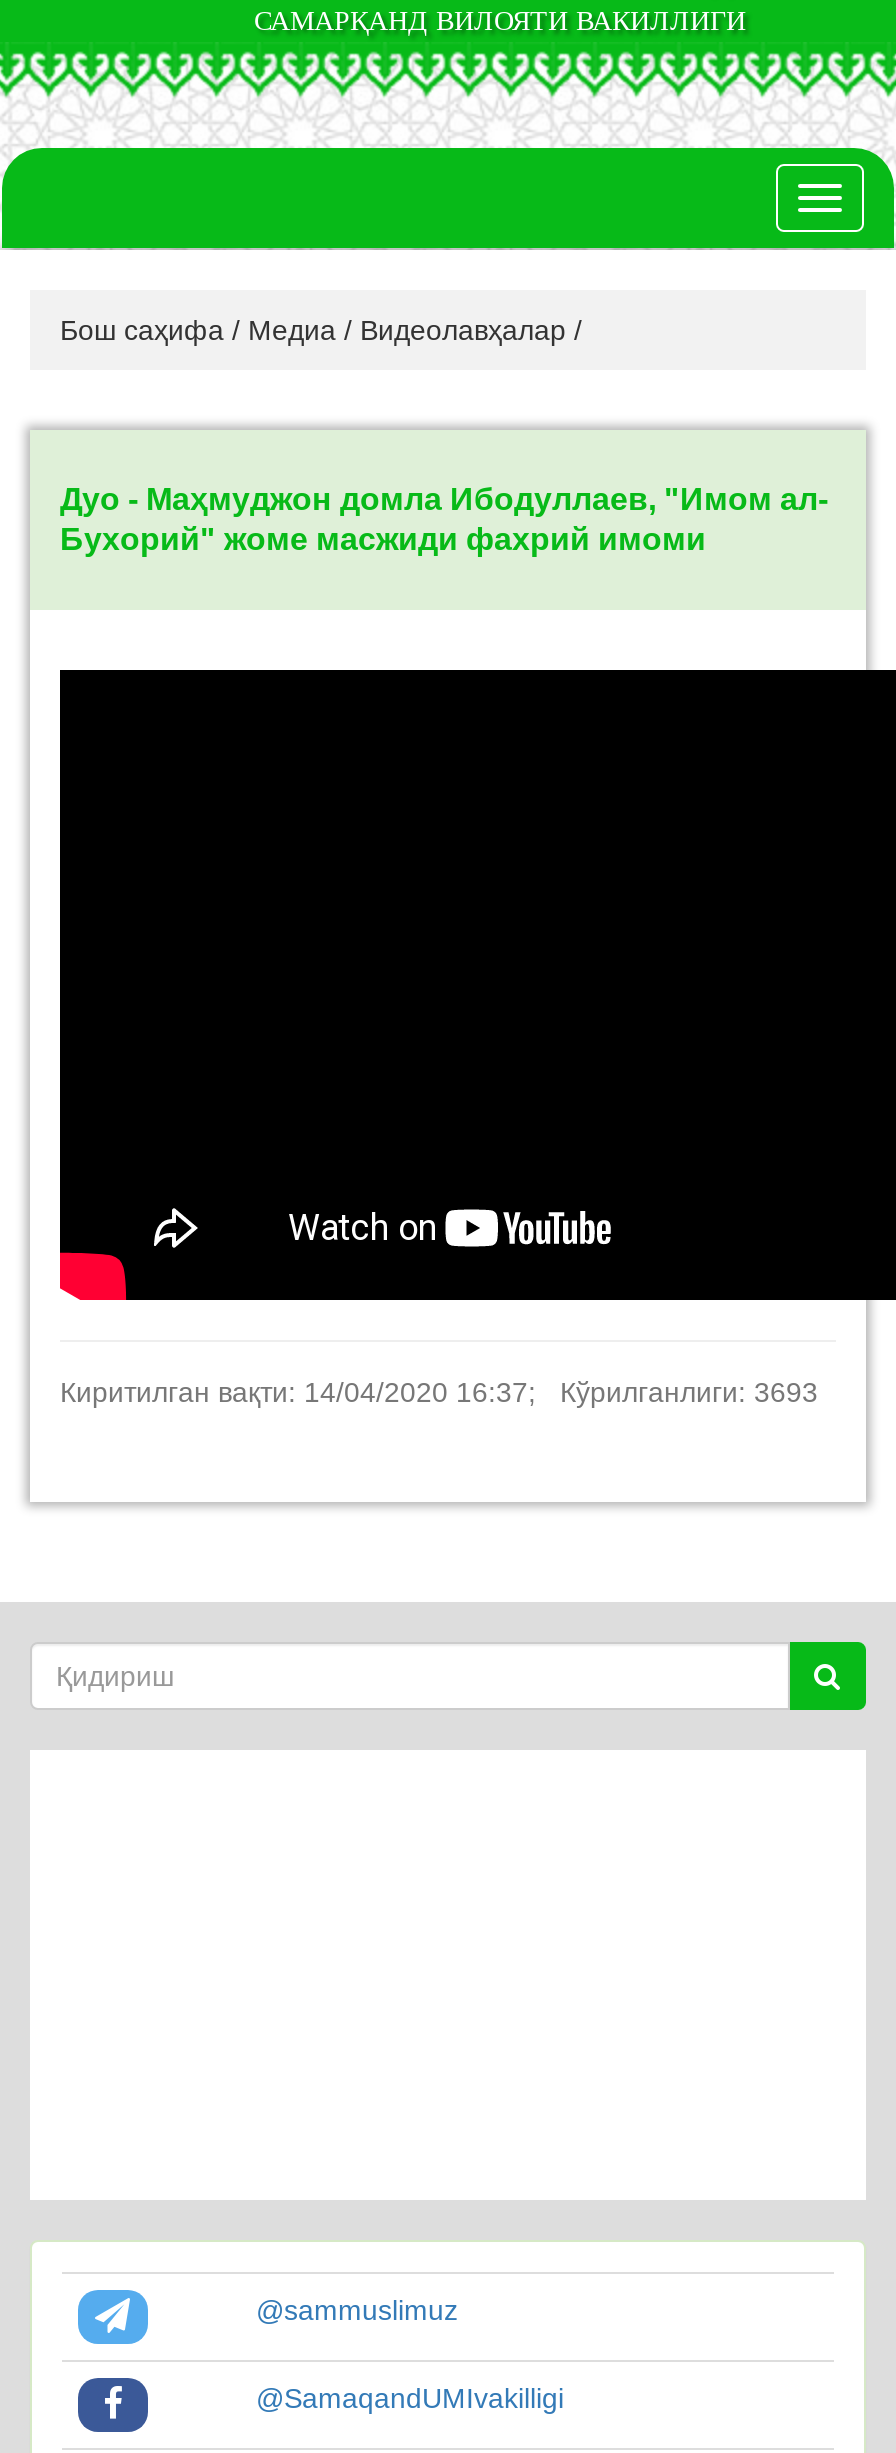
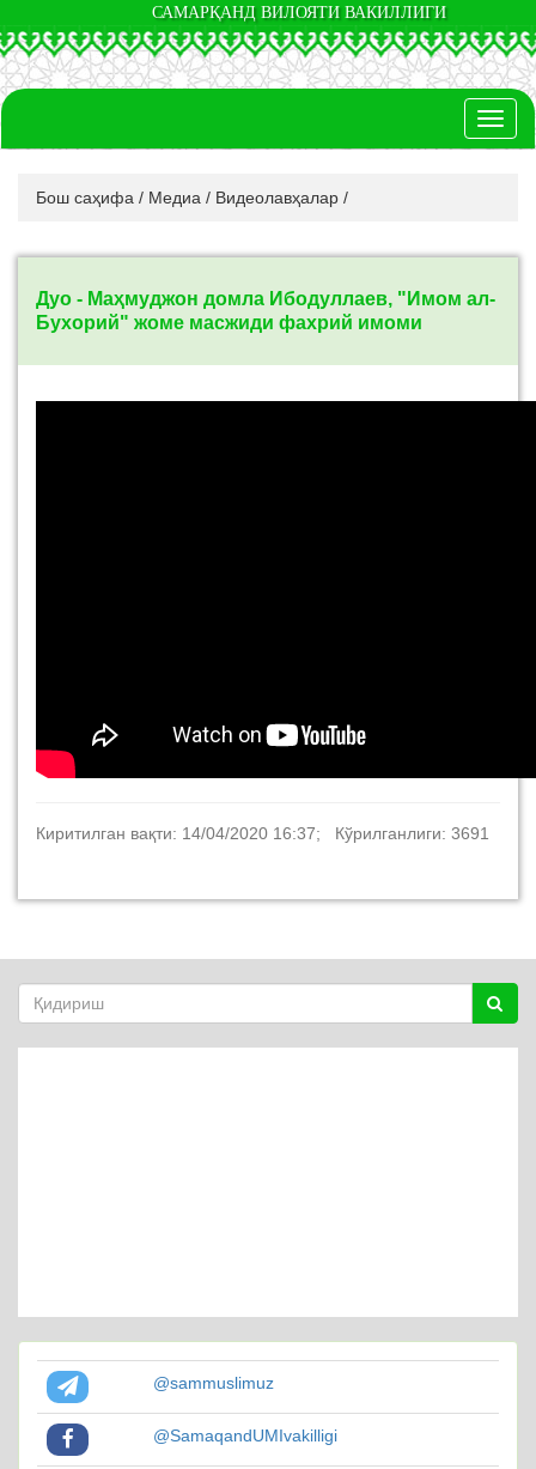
[60,1376,818,1408] Киритилган вақти: 14/04/2020 16:37; Кўрилганлиги: 3693 -> [36,824,489,843] Киритилган вақти: 14/04/2020 16:37; Кўрилганлиги: 3691

